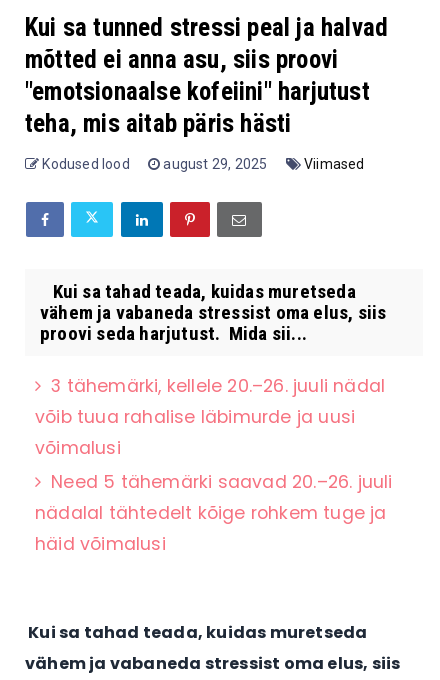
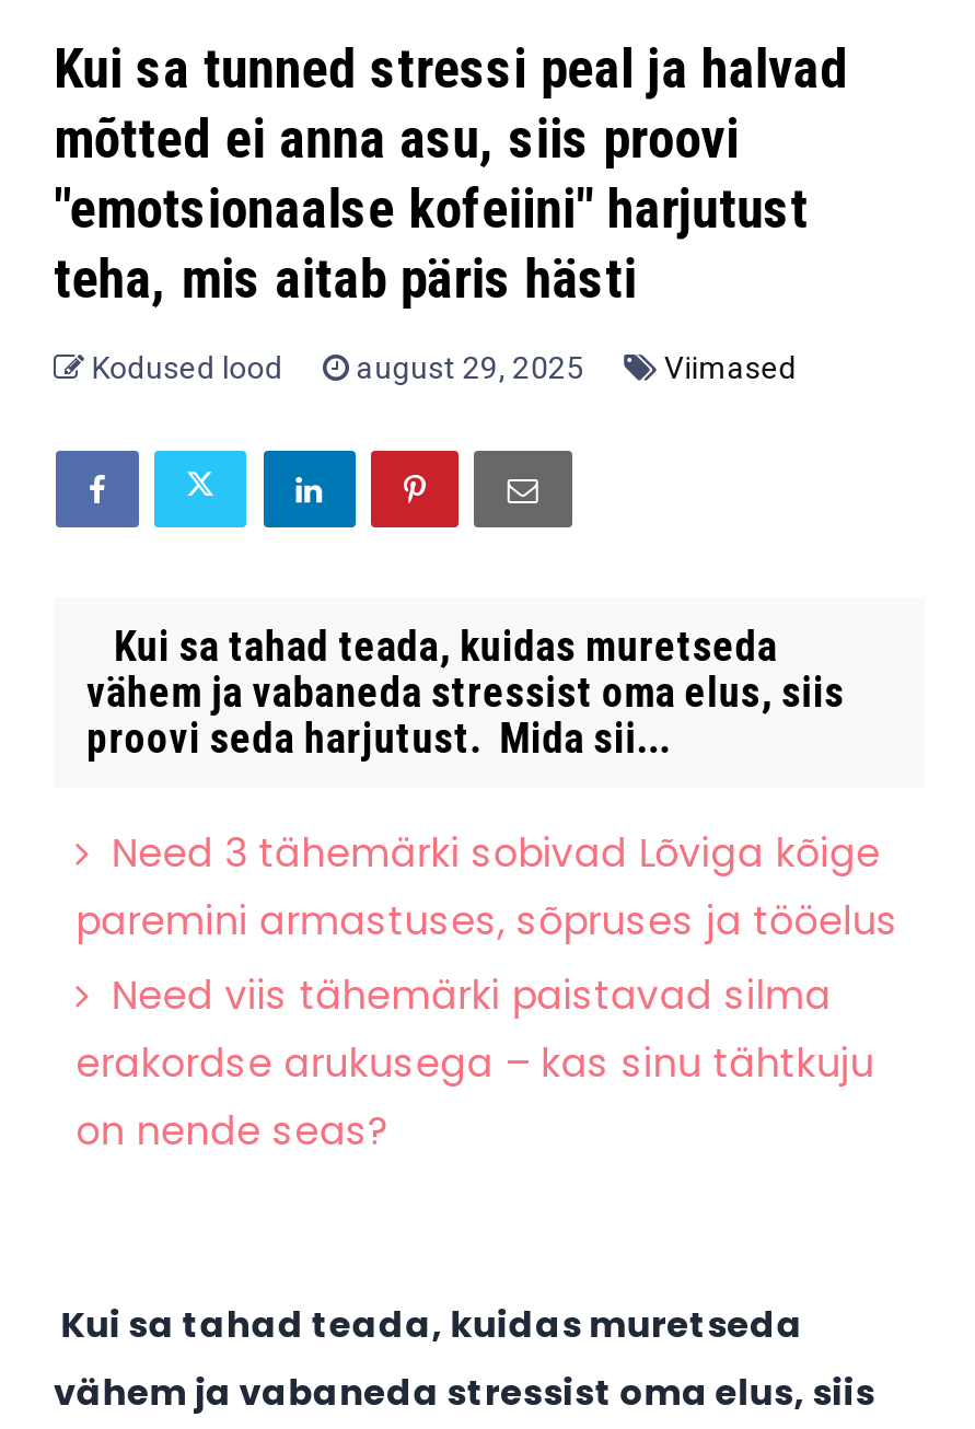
[35,374,393,556] 3 tähemärki, kellele 20.–26. juuli nädal | võib tuua rahalise läbimurde ja uusi | võimalusi | Need 5 tähemärki saavad 20.–26. juuli | nädalal tähtedelt kõige rohkem tuge ja | häid võimalusi -> [76,827,898,1157] Need 3 tähemärki sobivad Lõviga kõige | paremini armastuses, sõpruses ja tööelus | Need viis tähemärki paistavad silma | erakordse arukusega – kas sinu tähtkuju | on nende seas?

